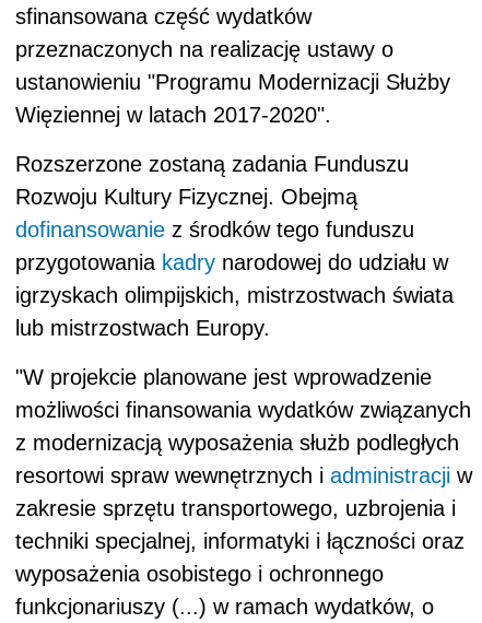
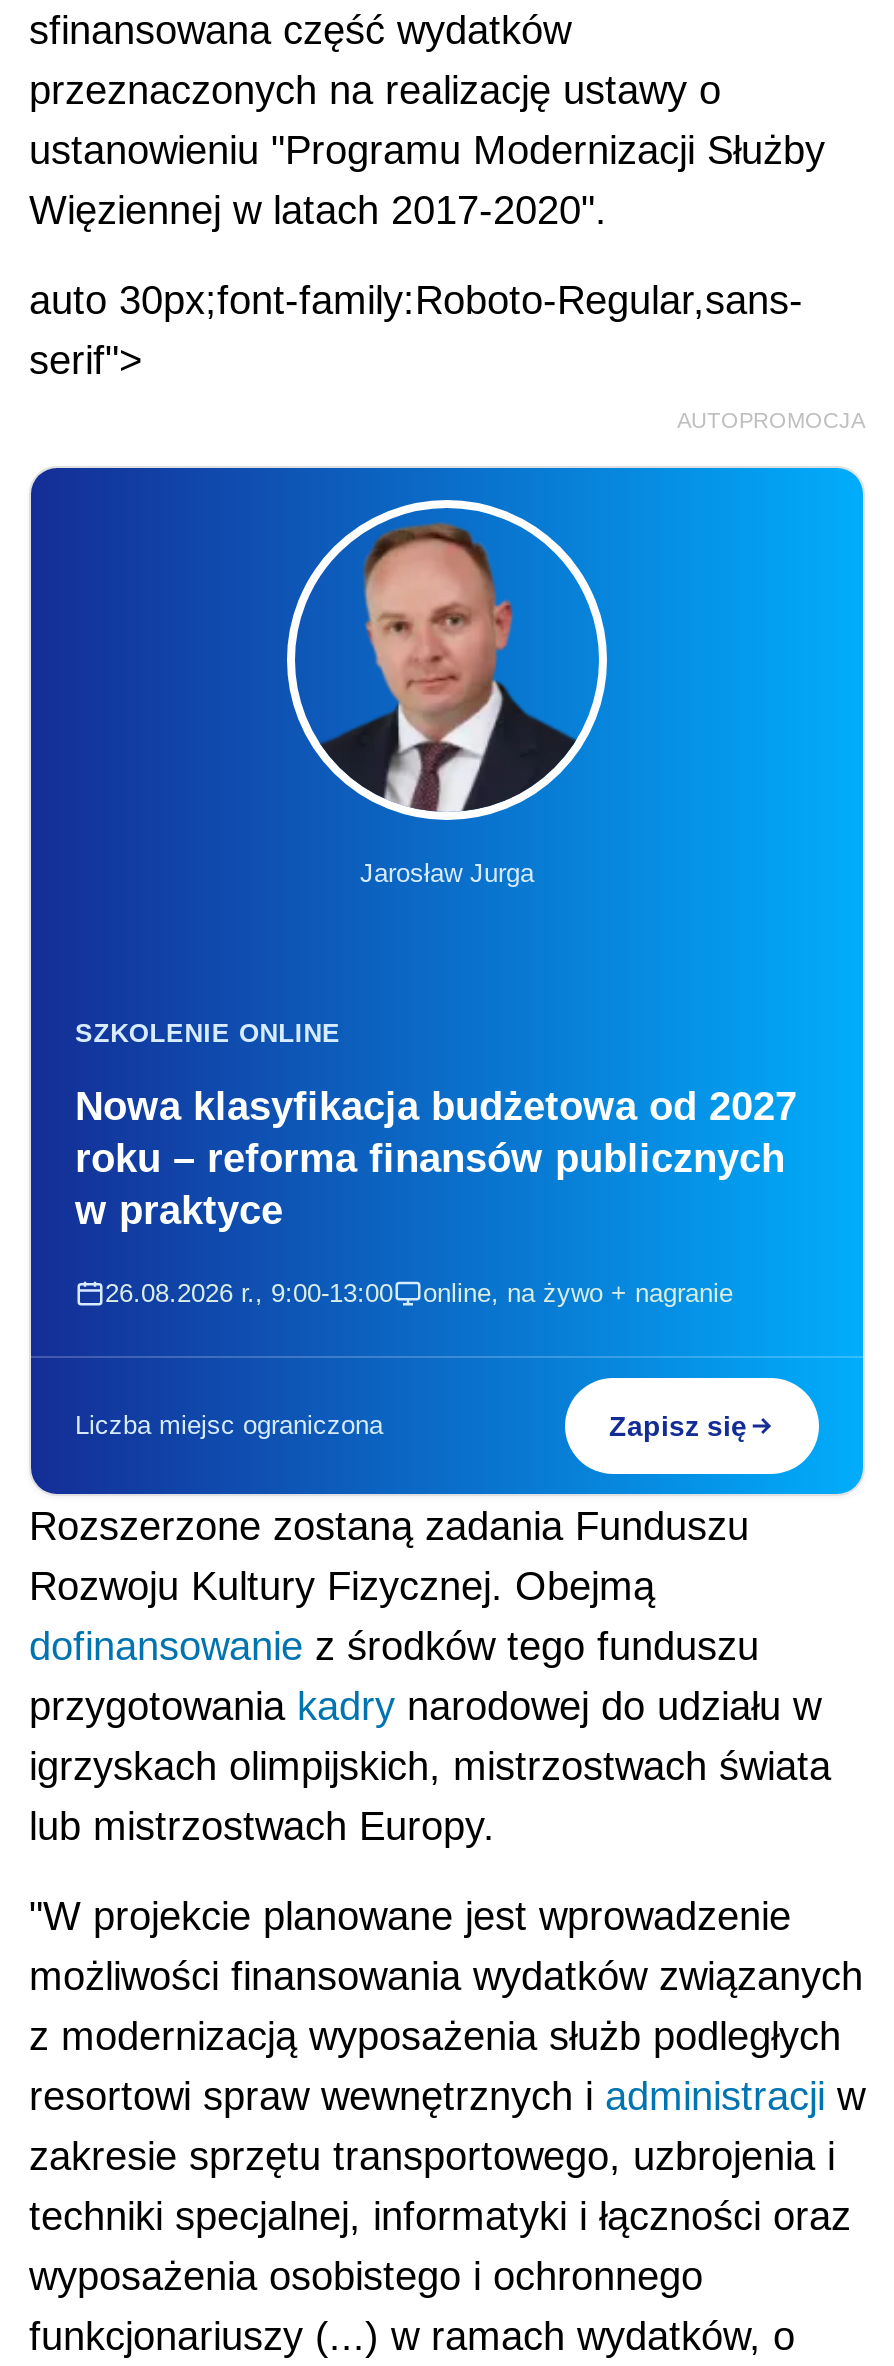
none -> [29,278,865,432] auto 30px;font-family:Roboto-Regular,sans- | serif"> | AUTOPROMOCJA
none -> [29,466,865,1496] [image] | Jarosław Jurga
none -> [75,1018,797,1308] SZKOLENIE ONLINE | Nowa klasyfikacja budżetowa od 2027 | roku – reforma finansów publicznych | w praktyce | 26.08.2026 r., 9:00-13:00 | online, na żywo + nagranie
none -> [75,1410,747,1442] Liczba miejsc ograniczona | Zapisz się

